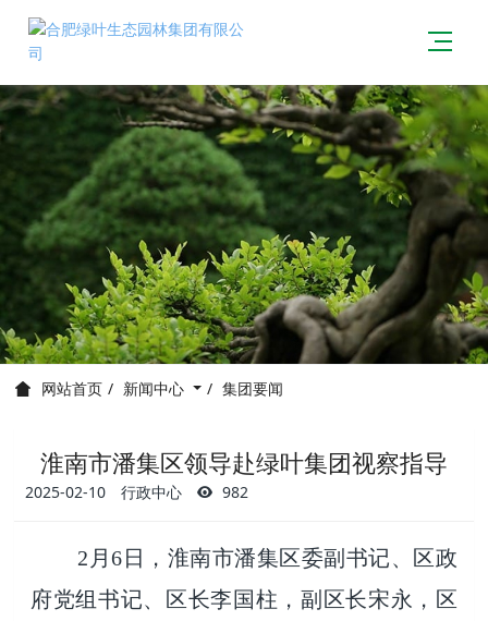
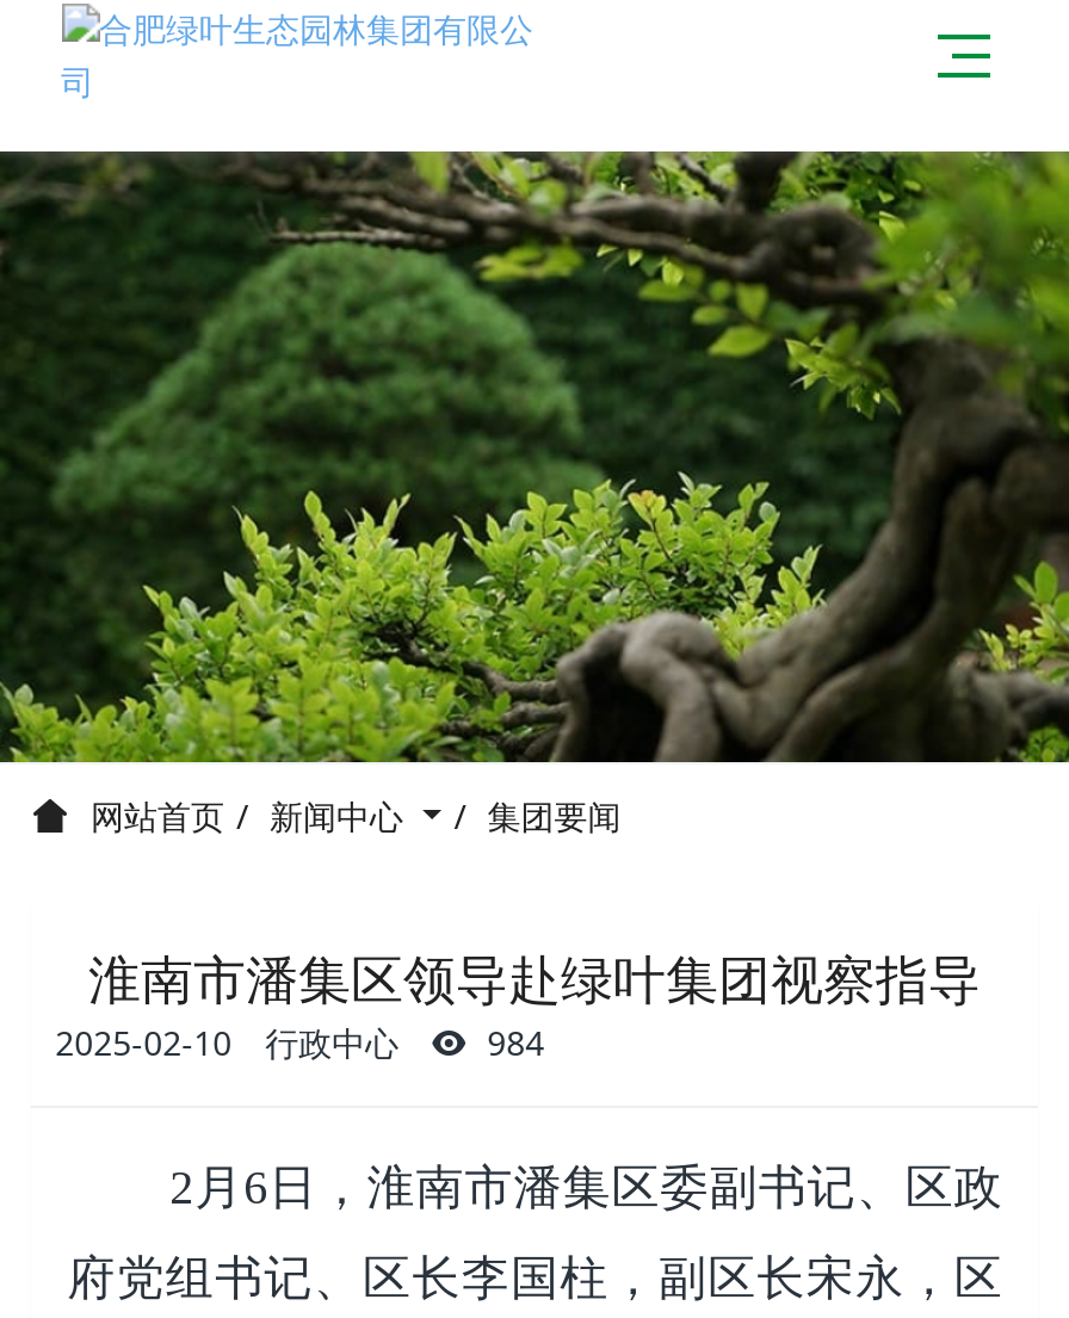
[25,482,248,502] 2025-02-10 行政中心 982 -> [55,1020,544,1065] 2025-02-10 行政中心 984

